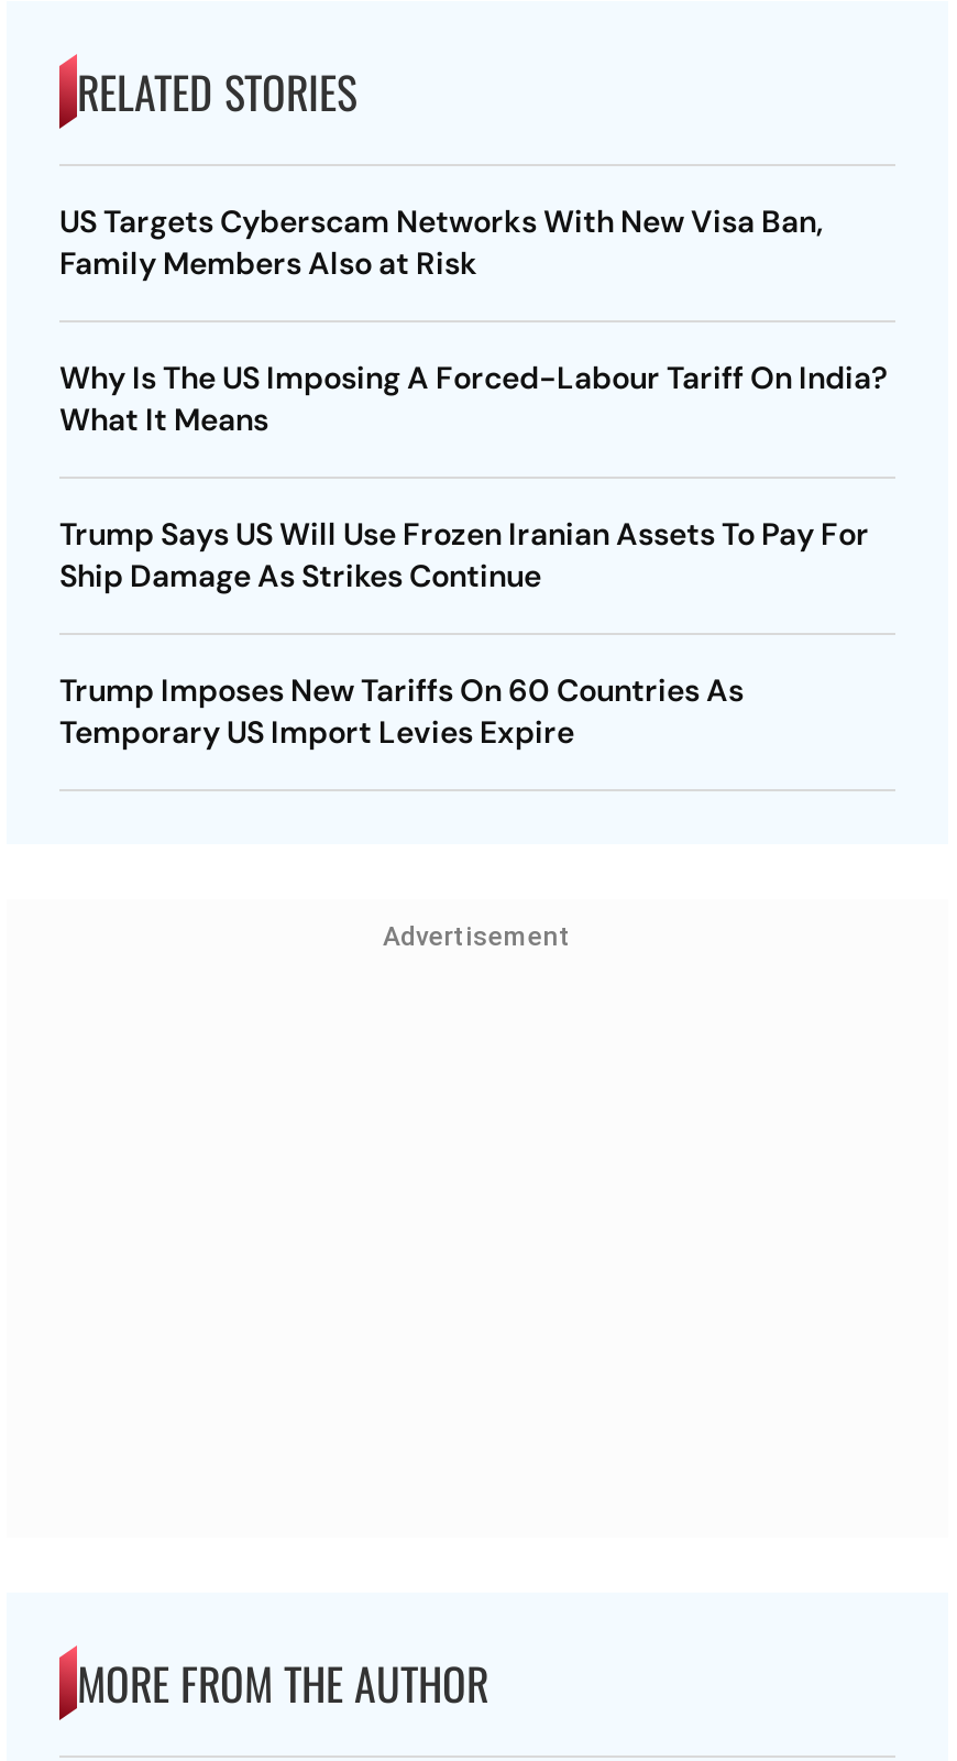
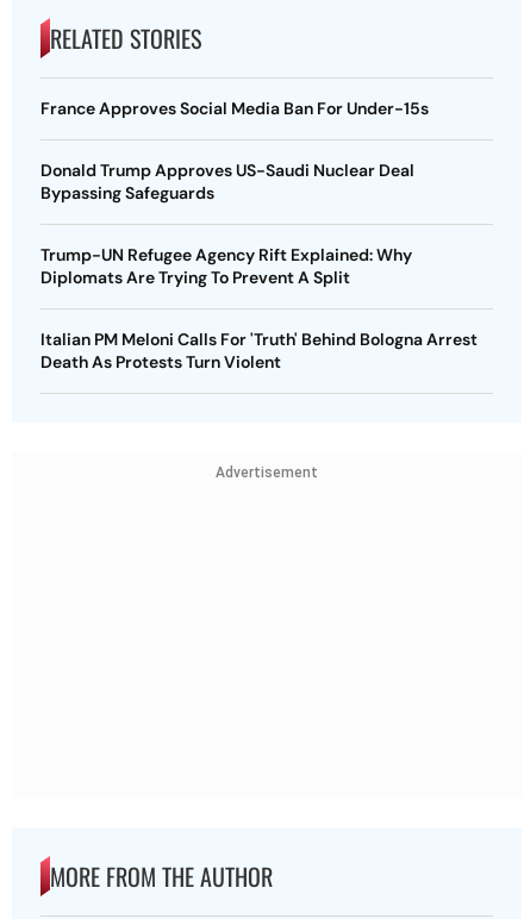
[59,200,823,282] US Targets Cyberscam Networks With New Visa Ban, | Family Members Also at Risk -> [40,97,429,119] France Approves Social Media Ban For Under-15s
[59,356,887,438] Why Is The US Imposing A Forced-Labour Tariff On India? | What It Means -> [40,159,414,203] Donald Trump Approves US-Saudi Nuclear Deal | Bypassing Safeguards
[59,513,869,594] Trump Says US Will Use Frozen Iranian Assets To Pay For | Ship Damage As Strikes Continue -> [40,244,412,288] Trump-UN Refugee Agency Rift Explained: Why | Diplomats Are Trying To Prevent A Split
[59,669,744,750] Trump Imposes New Tariffs On 60 Countries As | Temporary US Import Levies Expire -> [40,328,478,372] Italian PM Meloni Calls For 'Truth' Behind Bologna Arrest | Death As Protests Turn Violent

